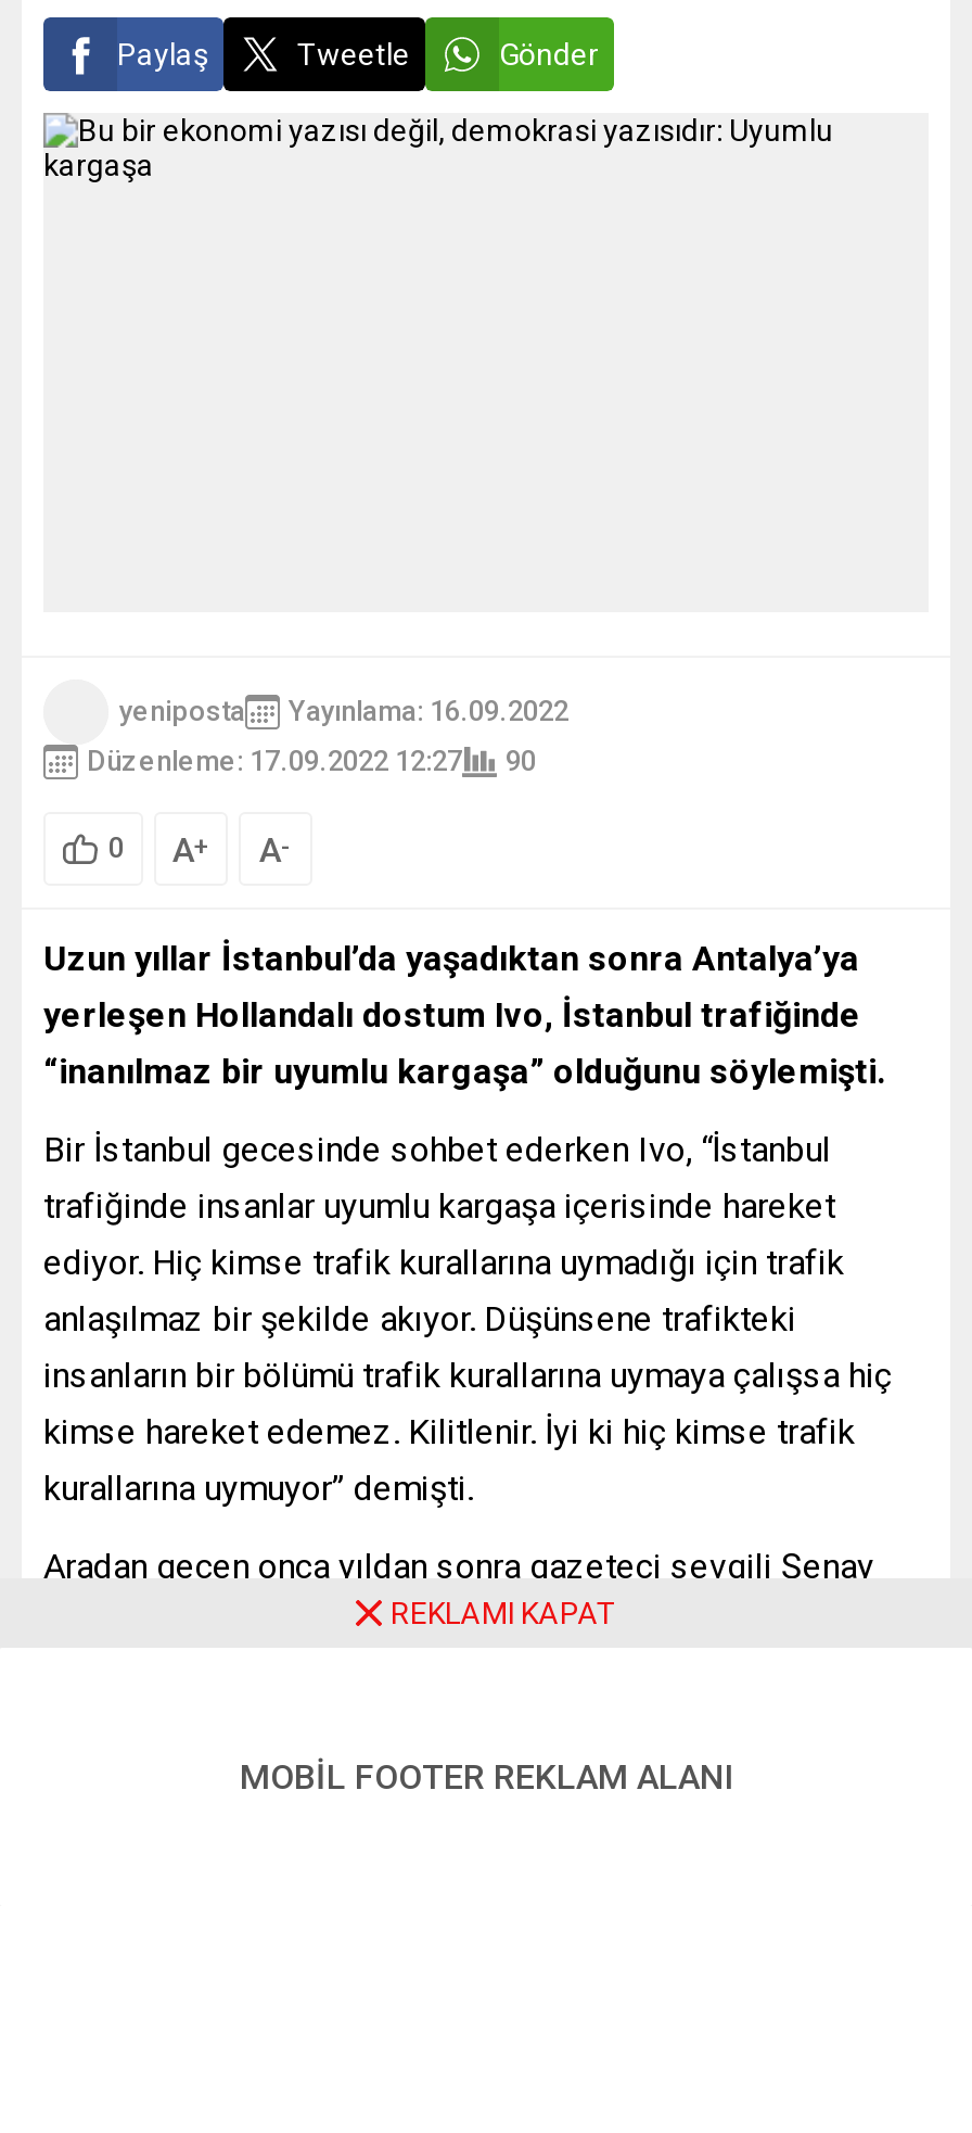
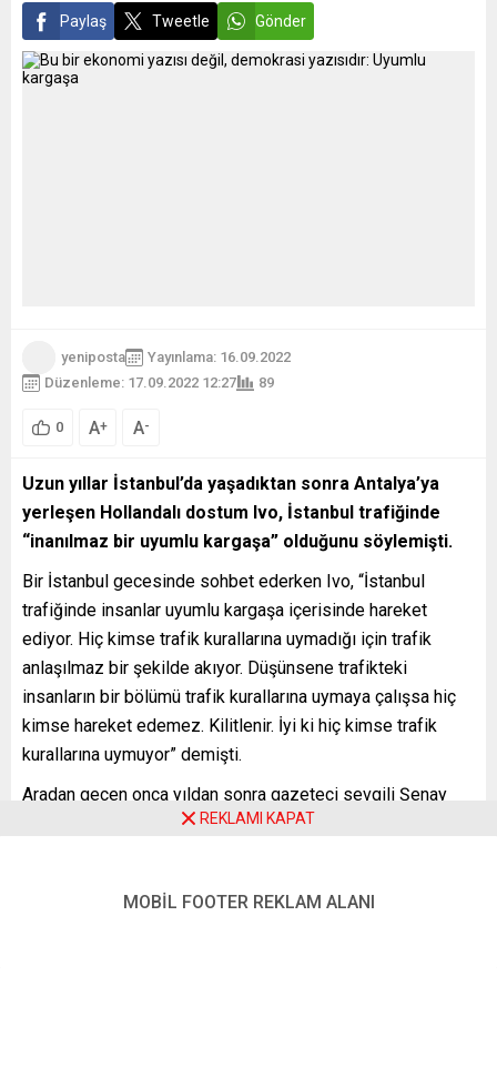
[87,745,536,778] Düzenleme: 17.09.2022 12:27 90 -> [44,374,274,391] Düzenleme: 17.09.2022 12:27 89

